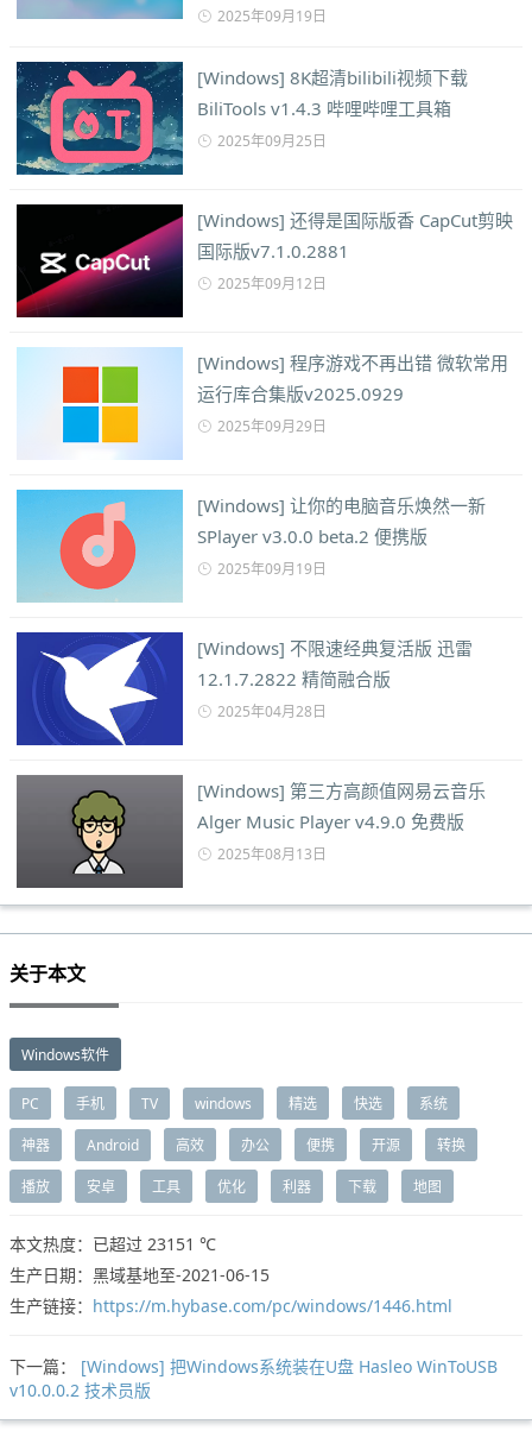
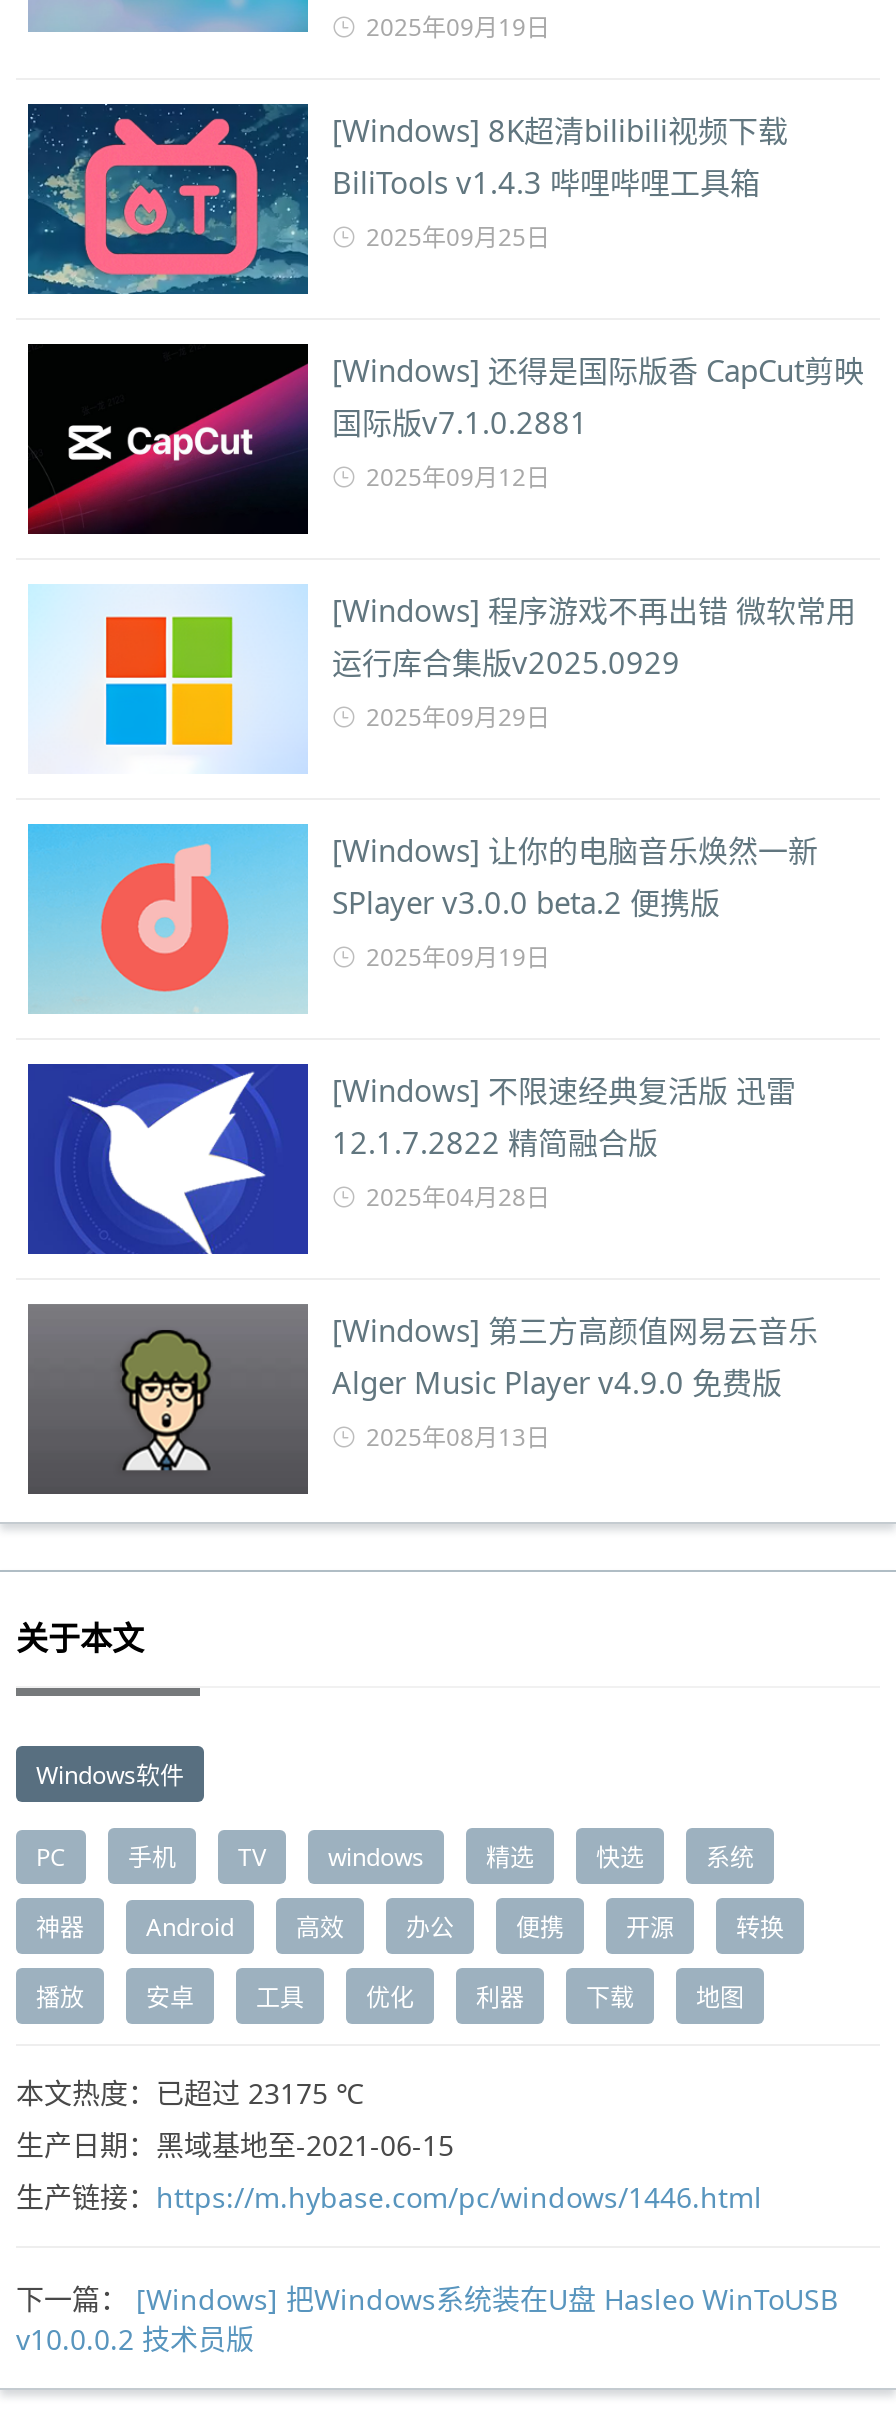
[9,1233,216,1256] 本文热度：已超过23151 ℃ -> [16,2075,364,2113] 本文热度：已超过23175 ℃

